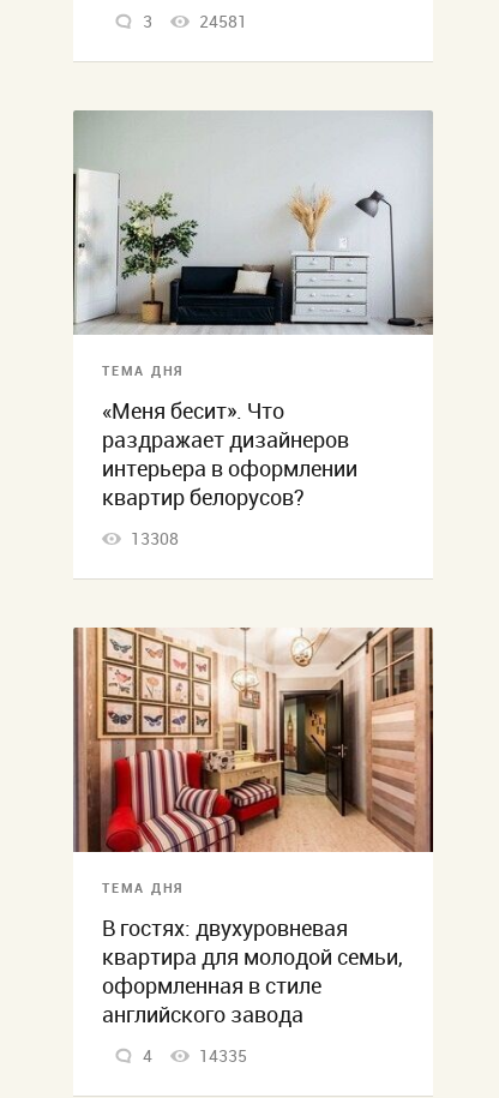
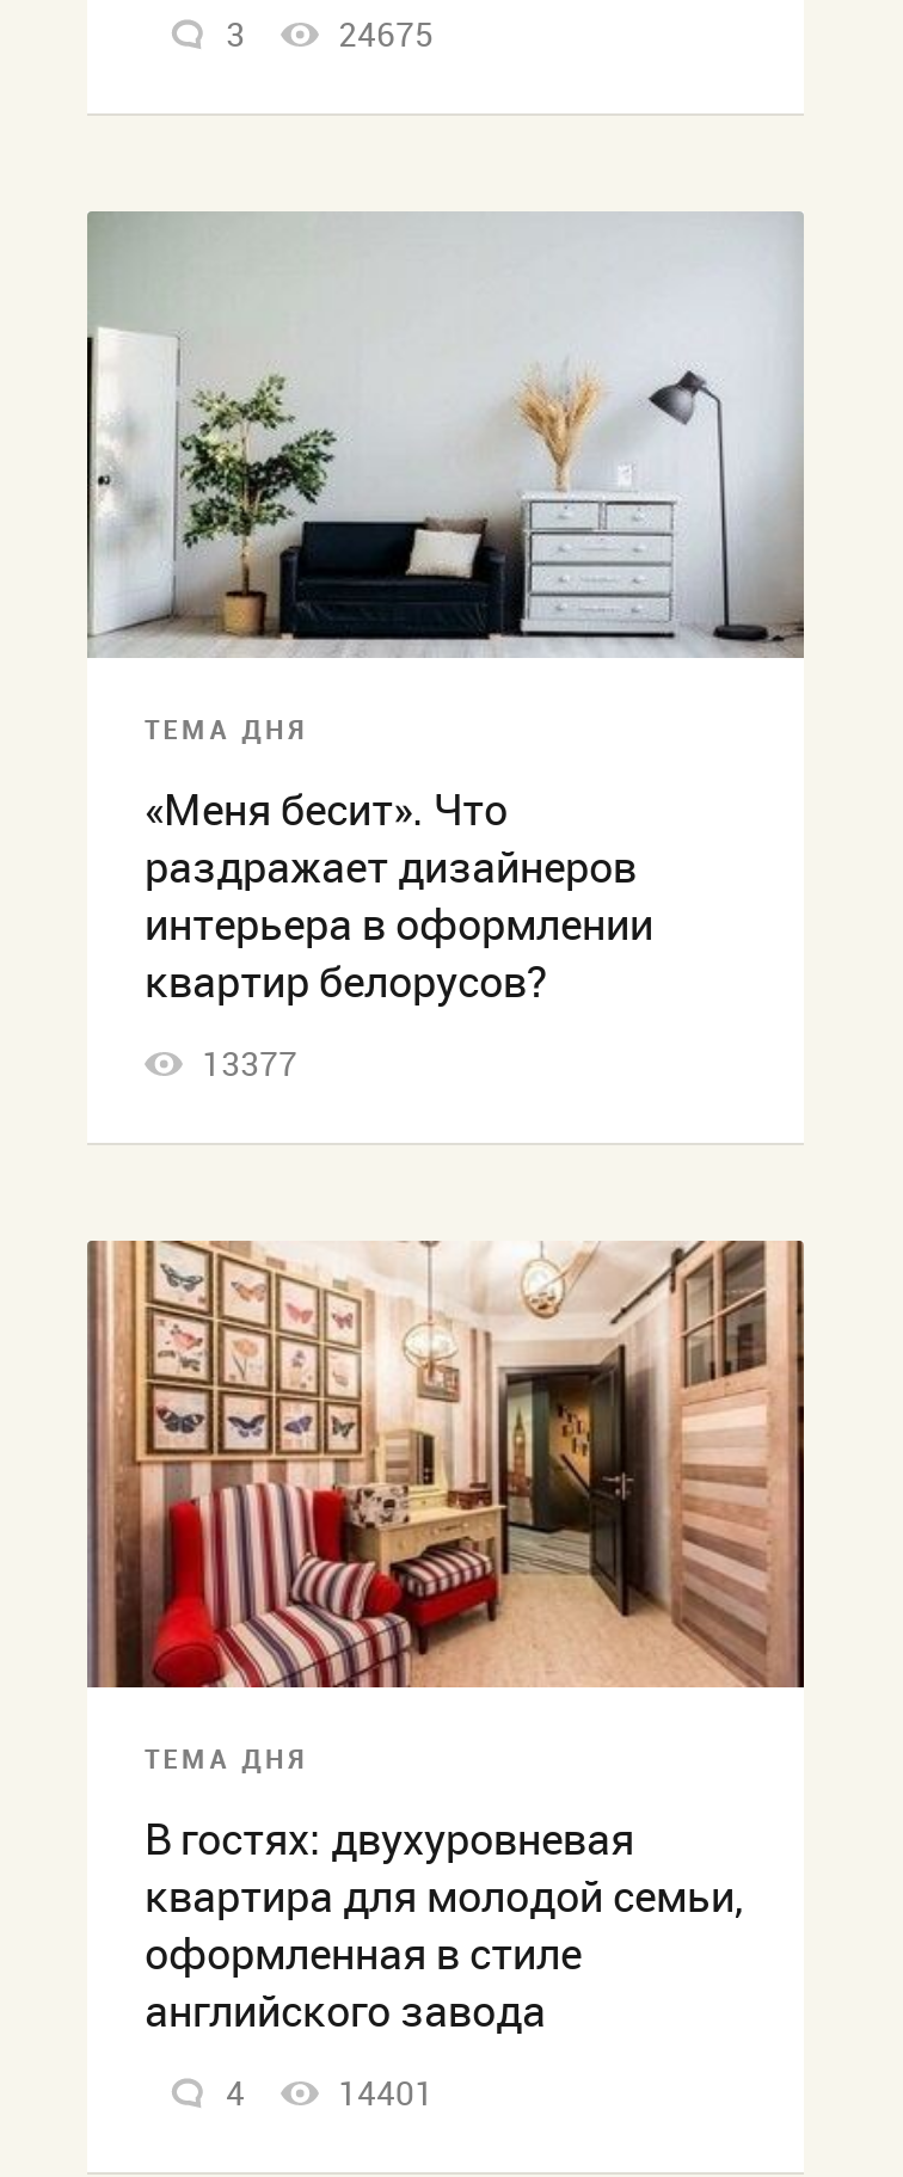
[199,12,247,31] 24581 -> [338,16,434,54] 24675
[131,529,179,548] 13308 -> [202,1045,297,1083] 13377
[199,1046,247,1066] 14335 -> [338,2074,434,2113] 14401

